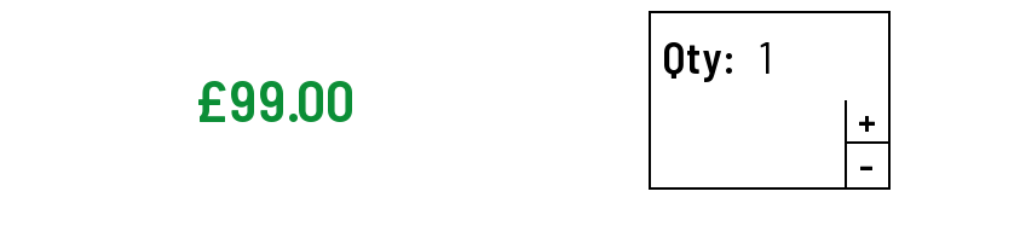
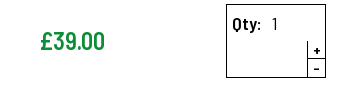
[195,65,355,135] £99.00 -> [38,26,104,55] £39.00

